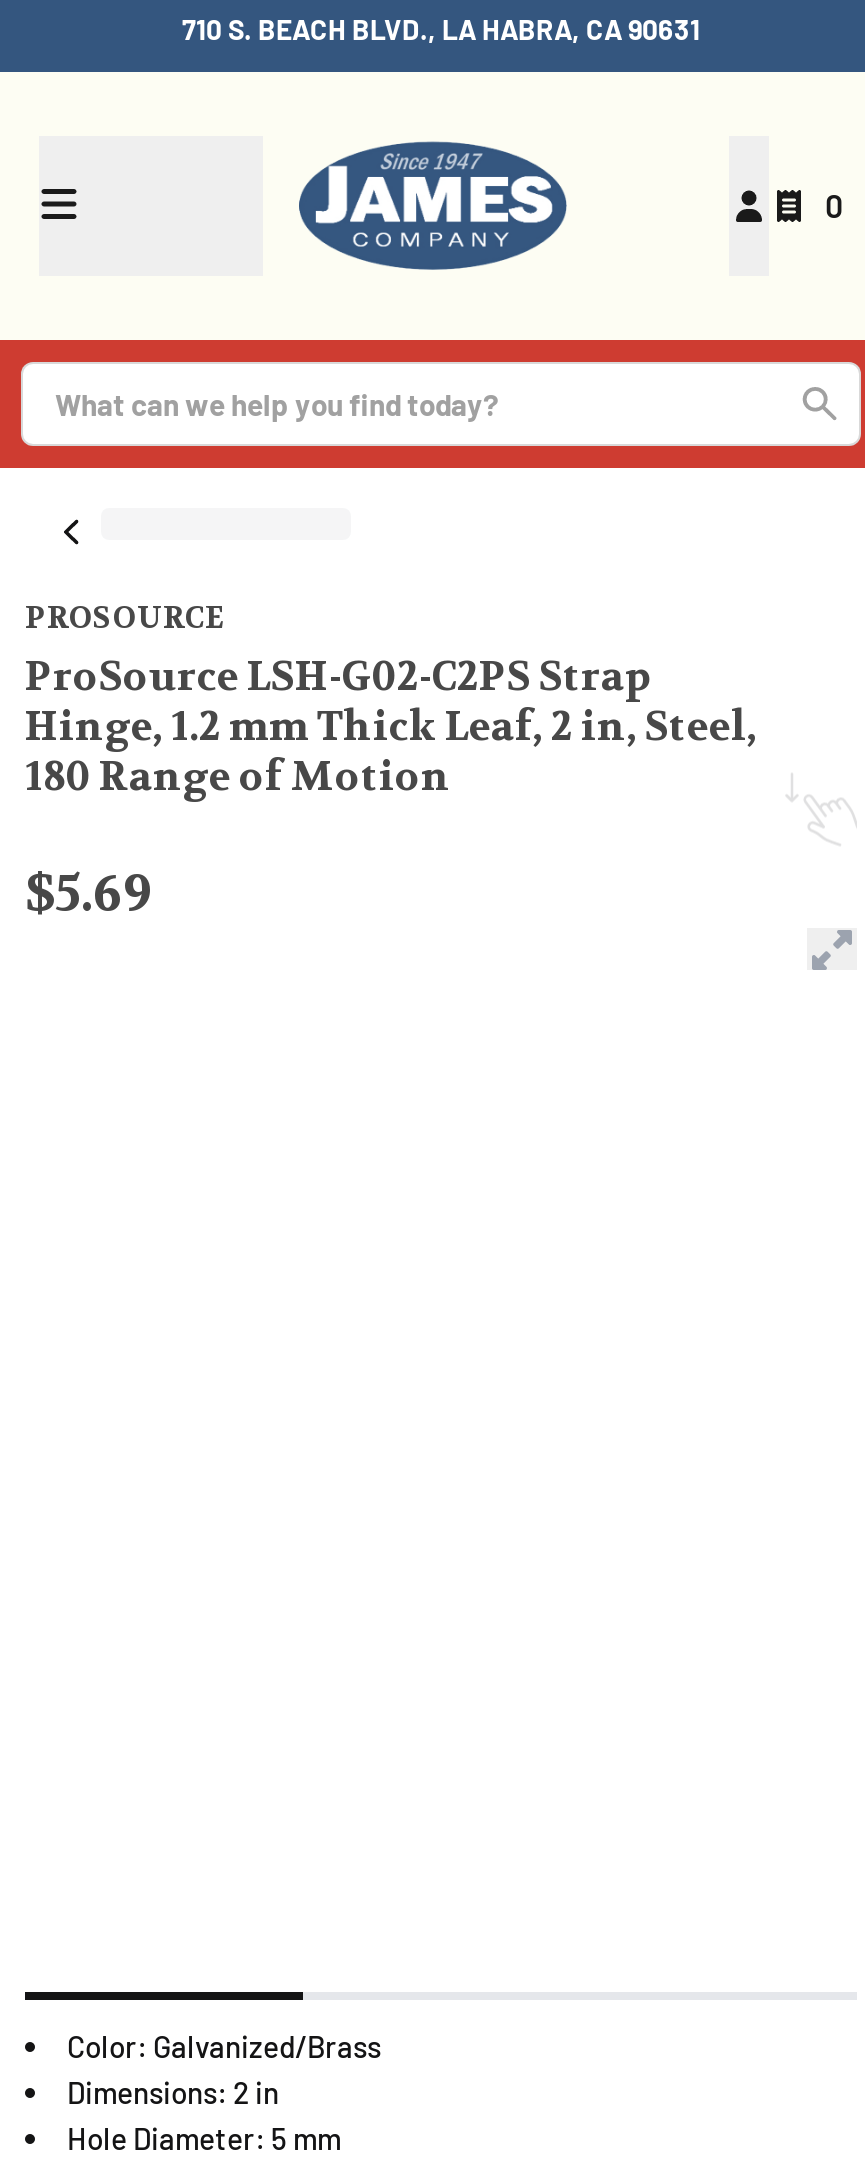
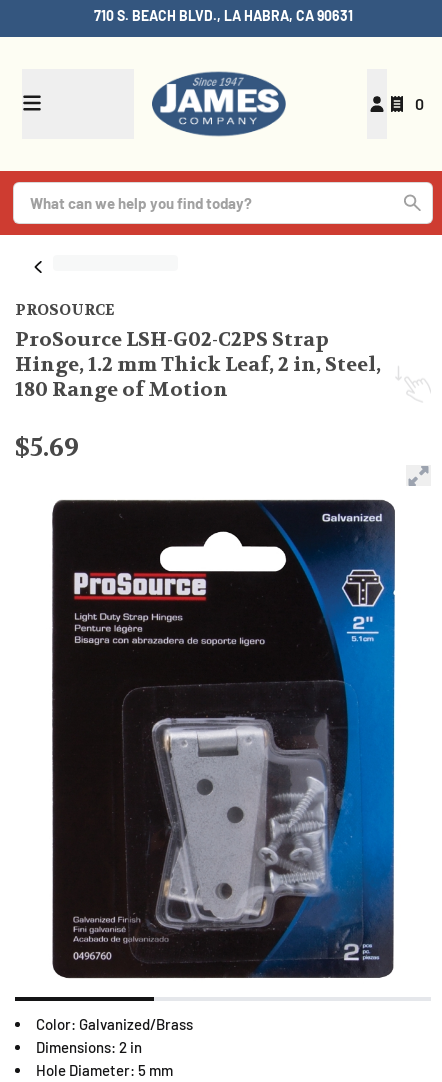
none -> [51,499,396,979] [image]

